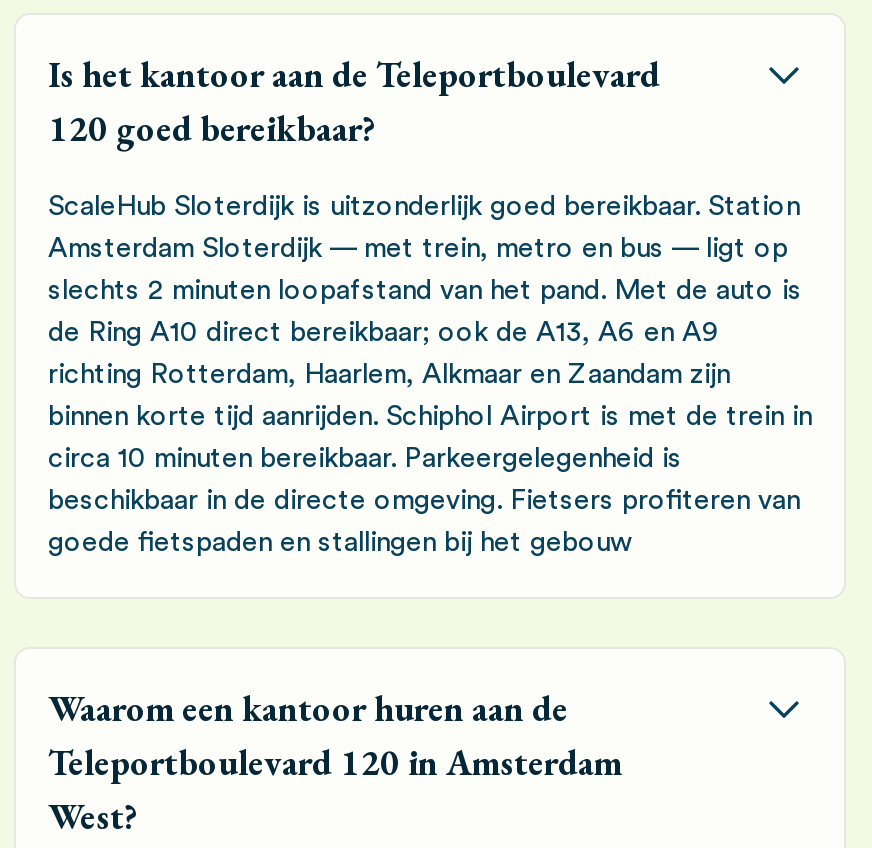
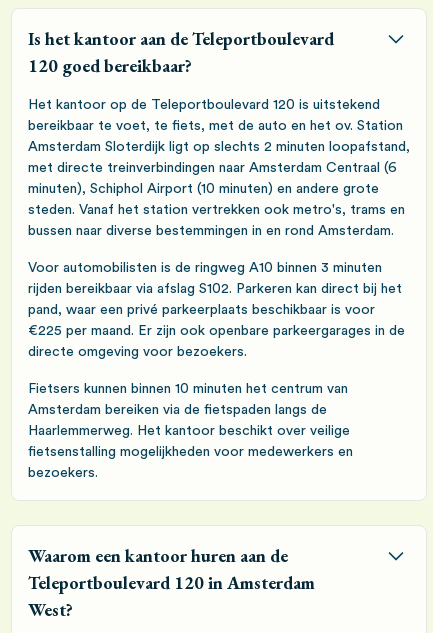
[48,193,812,557] ScaleHub Sloterdijk is uitzonderlijk goed bereikbaar. Station | Amsterdam Sloterdijk — met trein, metro en bus — ligt op | slechts 2 minuten loopafstand van het pand. Met de auto is | de Ring A10 direct bereikbaar; ook de A13, A6 en A9 | richting Rotterdam, Haarlem, Alkmaar en Zaandam zijn | binnen korte tijd aanrijden. Schiphol Airport is met de trein in | circa 10 minuten bereikbaar. Parkeergelegenheid is | beschikbaar in de directe omgeving. Fietsers profiteren van | goede fietspaden en stallingen bij het gebouw -> [28,98,410,480] Het kantoor op de Teleportboulevard 120 is uitstekend | bereikbaar te voet, te fiets, met de auto en het ov. Station | Amsterdam Sloterdijk ligt op slechts 2 minuten loopafstand, | met directe treinverbindingen naar Amsterdam Centraal (6 | minuten), Schiphol Airport (10 minuten) en andere grote | steden. Vanaf het station vertrekken ook metro's, trams en | bussen naar diverse bestemmingen in en rond Amsterdam. | Voor automobilisten is de ringweg A10 binnen 3 minuten | rijden bereikbaar via afslag S102. Parkeren kan direct bij het | pand, waar een privé parkeerplaats beschikbaar is voor | €225 per maand. Er zijn ook openbare parkeergarages in de | directe omgeving voor bezoekers. | Fietsers kunnen binnen 10 minuten het centrum van | Amsterdam bereiken via de fietspaden langs de | Haarlemmerweg. Het kantoor beschikt over veilige | fietsenstalling mogelijkheden voor medewerkers en | bezoekers.

